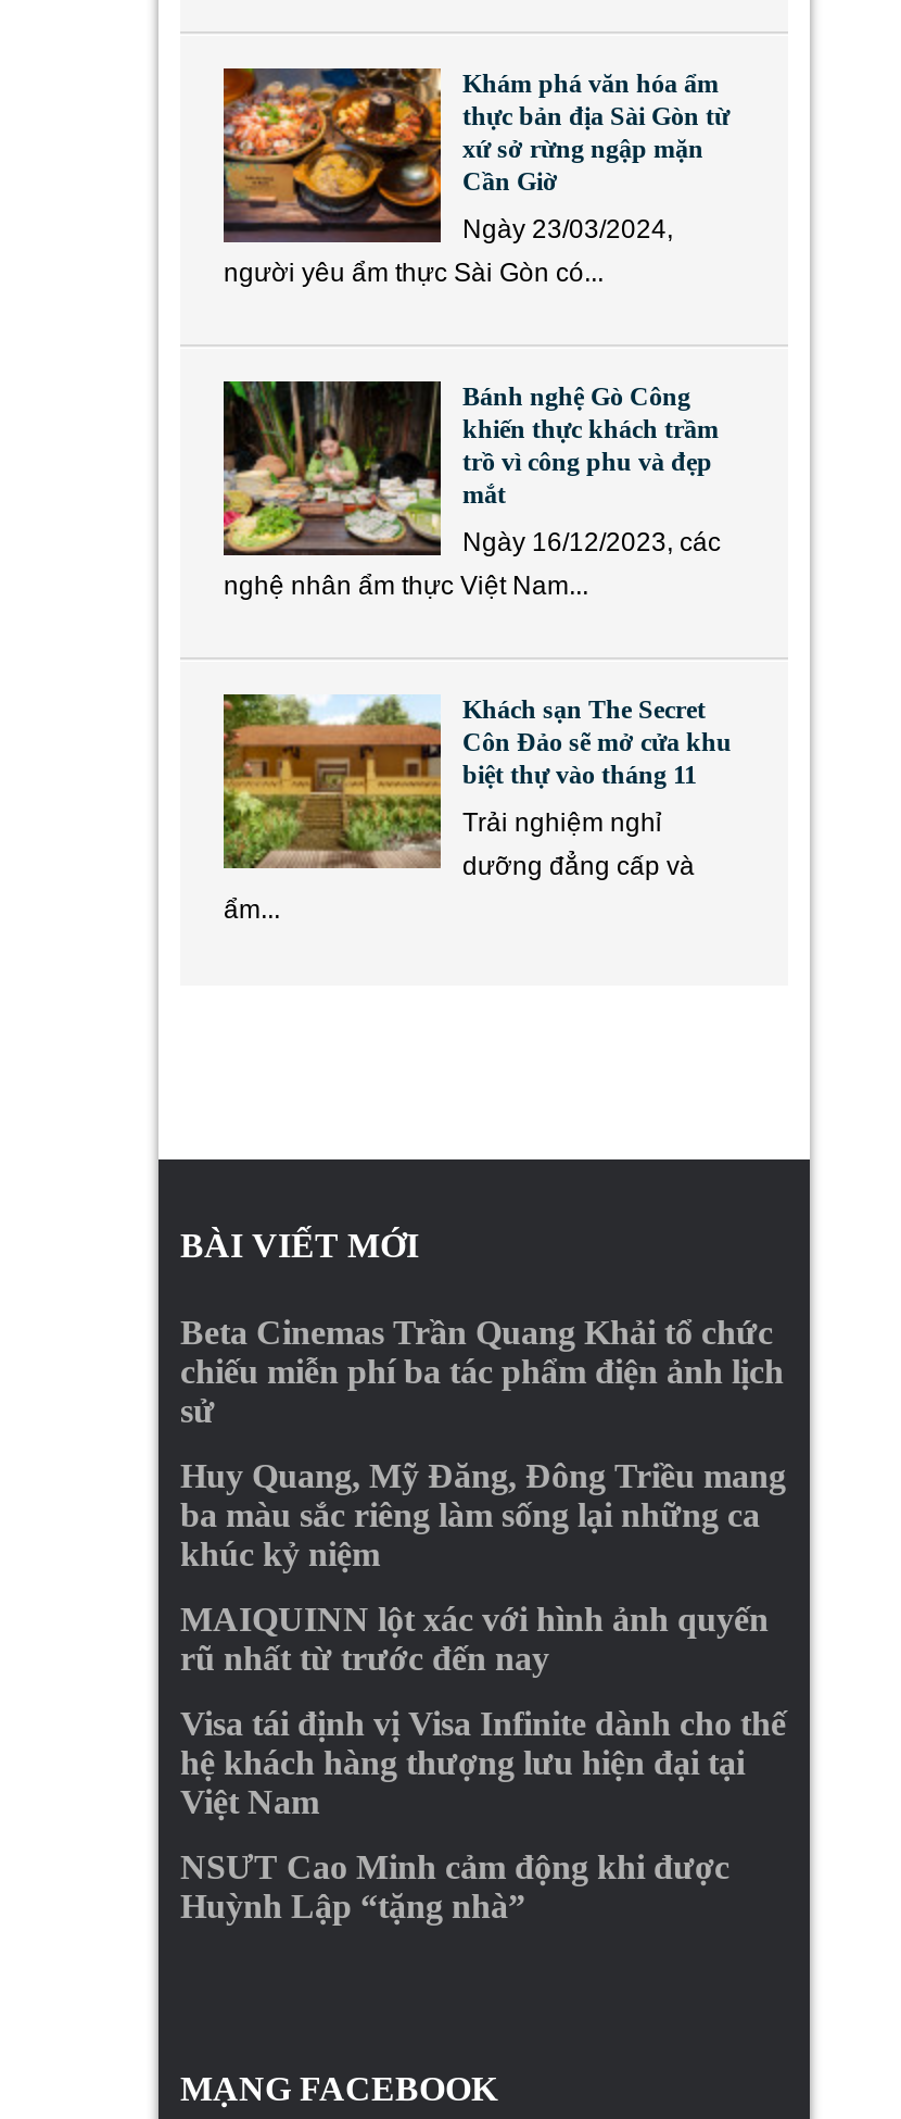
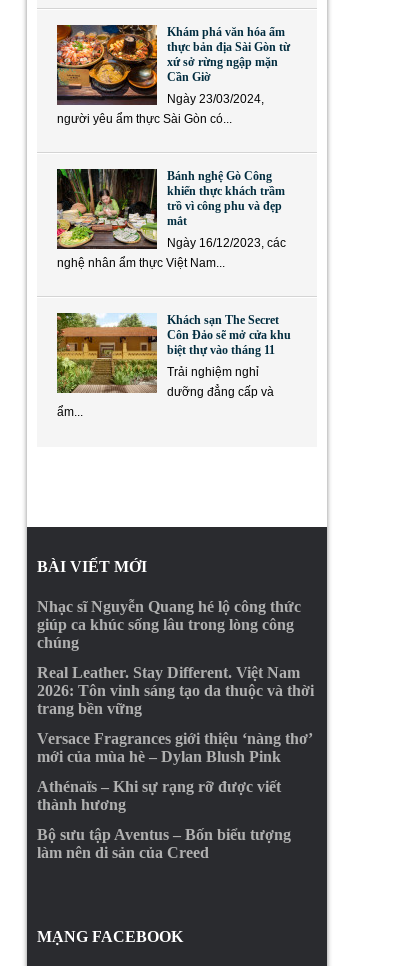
[180,1314,784,1429] Beta Cinemas Trần Quang Khải tổ chức | chiếu miễn phí ba tác phẩm điện ảnh lịch | sử -> [37,598,301,651] Nhạc sĩ Nguyễn Quang hé lộ công thức | giúp ca khúc sống lâu trong lòng công | chúng
[180,1457,786,1573] Huy Quang, Mỹ Đăng, Đông Triều mang | ba màu sắc riêng làm sống lại những ca | khúc kỷ niệm -> [37,664,314,717] Real Leather. Stay Different. Việt Nam | 2026: Tôn vinh sáng tạo da thuộc và thời | trang bền vững
[180,1601,769,1677] MAIQUINN lột xác với hình ảnh quyến | rũ nhất từ trước đến nay -> [37,730,312,765] Versace Fragrances giới thiệu ‘nàng thơ’ | mới của mùa hè – Dylan Blush Pink
[180,1705,786,1820] Visa tái định vị Visa Infinite dành cho thế | hệ khách hàng thượng lưu hiện đại tại | Việt Nam -> [37,778,281,813] Athénaïs – Khi sự rạng rỡ được viết | thành hương
[180,1849,729,1925] NSƯT Cao Minh cảm động khi được | Huỳnh Lập “tặng nhà” -> [37,826,291,861] Bộ sưu tập Aventus – Bốn biểu tượng | làm nên di sản của Creed

